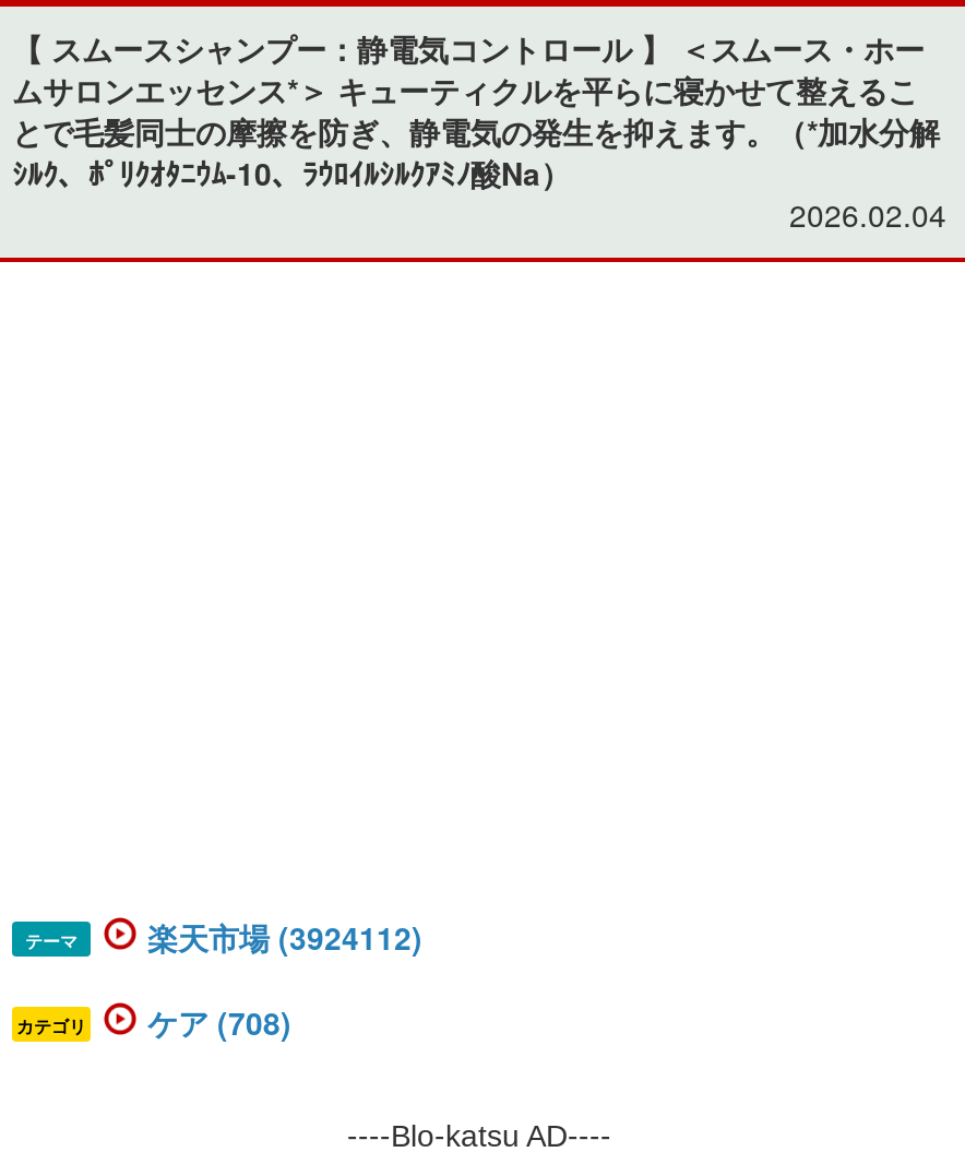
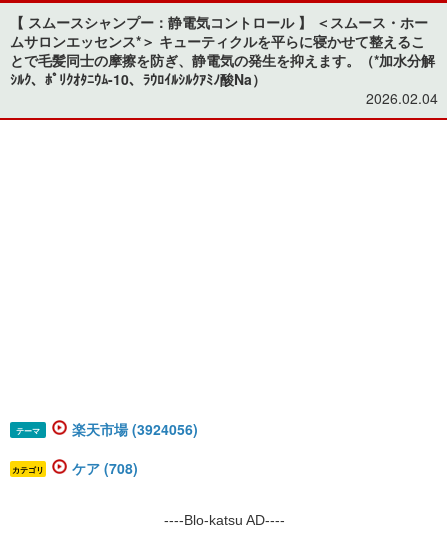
[147,915,422,958] 楽天市場 (3924112) -> [72,419,198,439] 楽天市場 (3924056)

